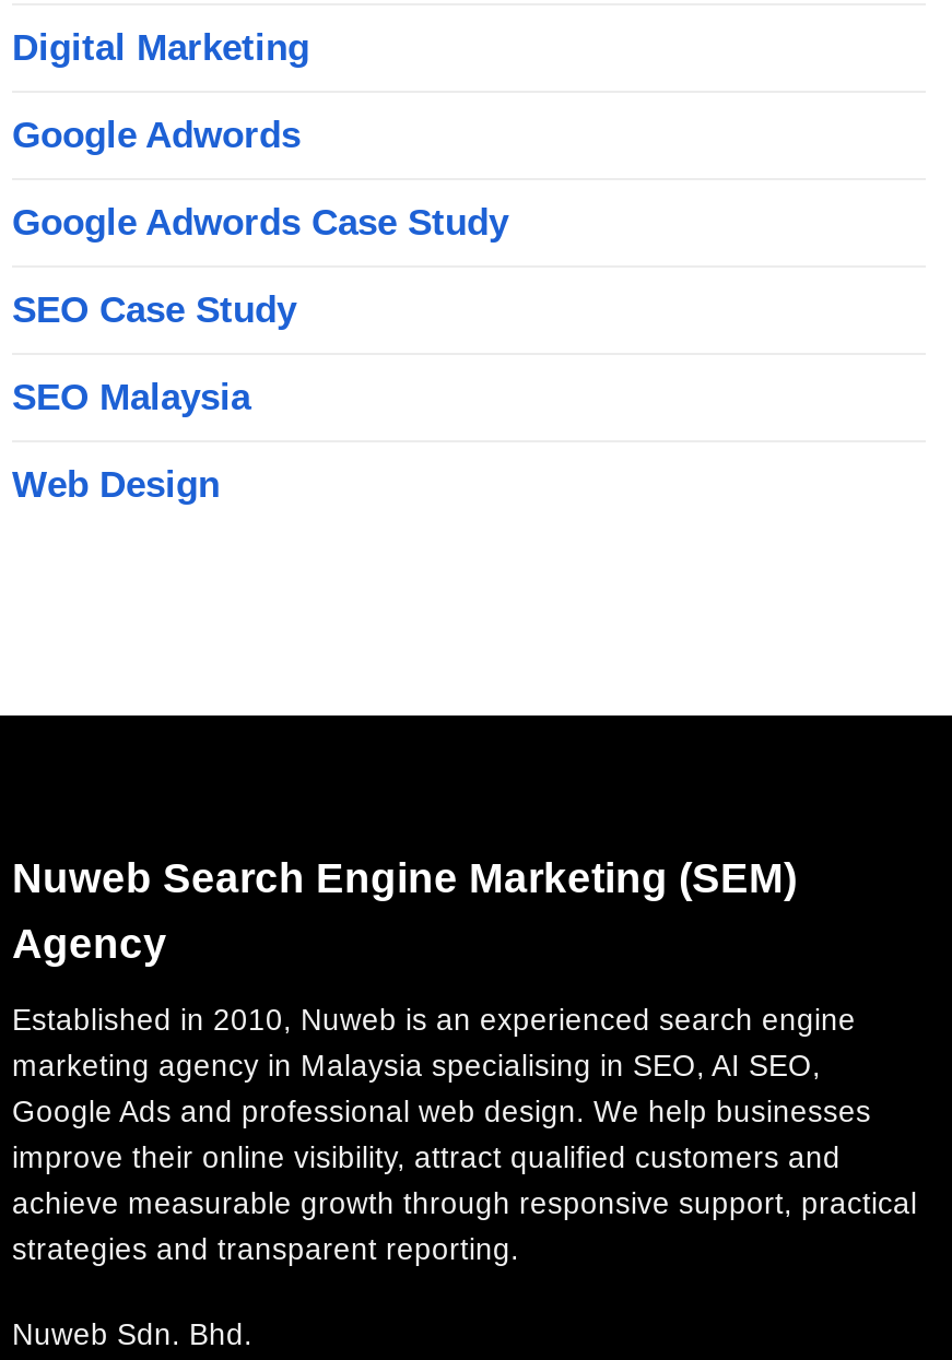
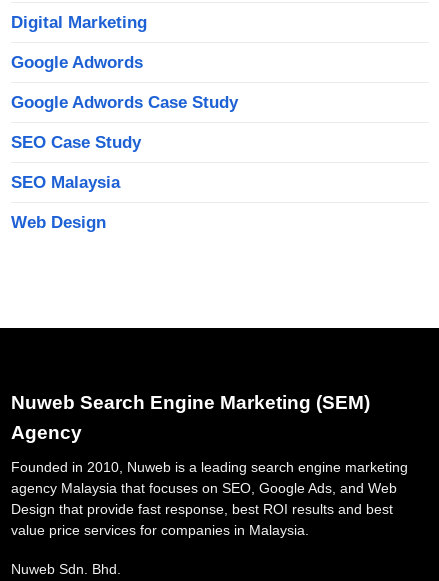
[12,1004,917,1266] Established in 2010, Nuweb is an experienced search engine | marketing agency in Malaysia specialising in SEO, AI SEO, | Google Ads and professional web design. We help businesses | improve their online visibility, attract qualified customers and | achieve measurable growth through responsive support, practical | strategies and transparent reporting. -> [11,460,408,538] Founded in 2010, Nuweb is a leading search engine marketing | agency Malaysia that focuses on SEO, Google Ads, and Web | Design that provide fast response, best ROI results and best | value price services for companies in Malaysia.

